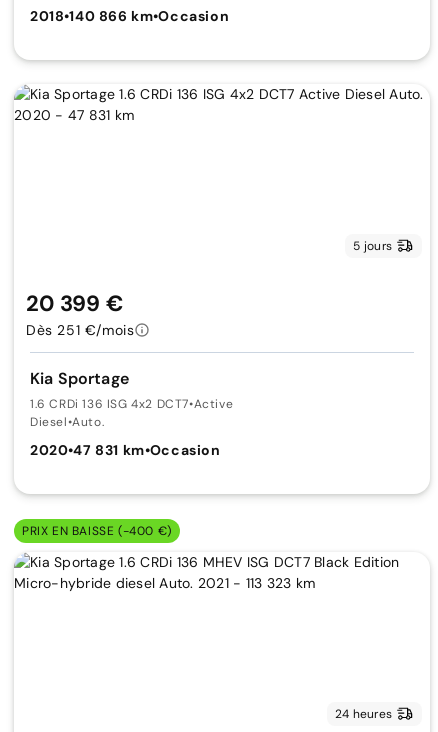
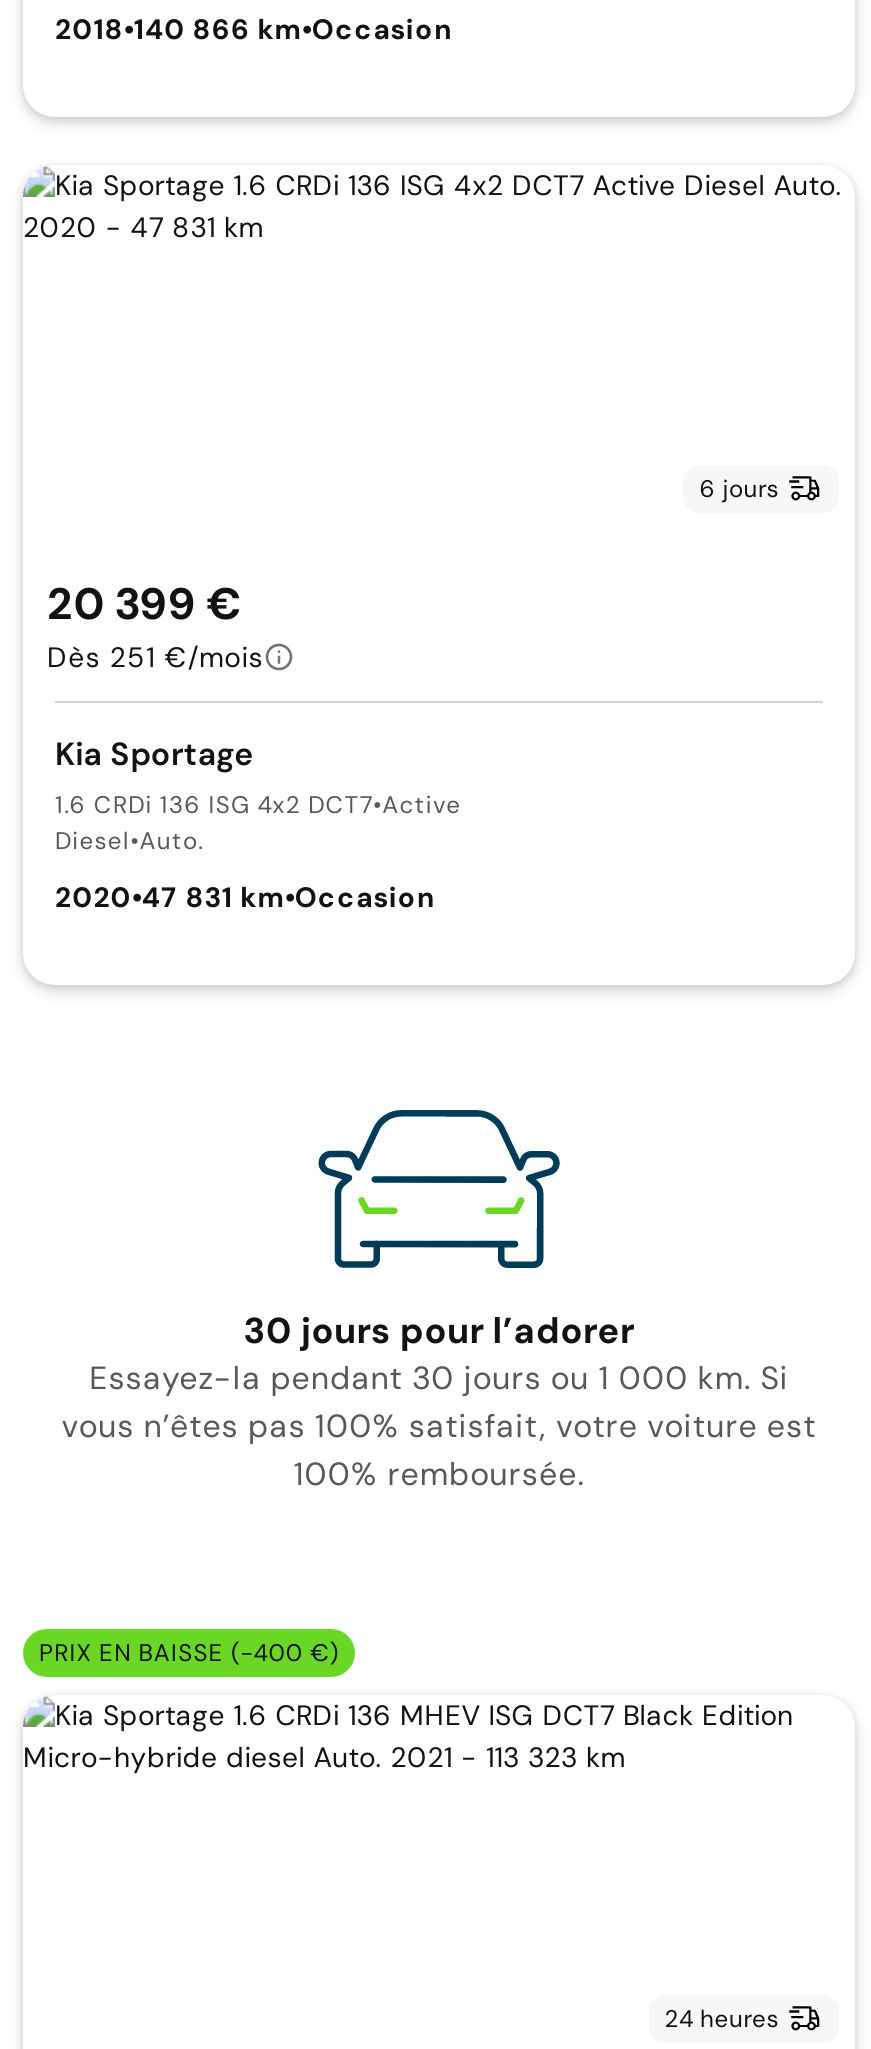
[353,238,392,254] 5 jours -> [699,473,779,505] 6 jours
none -> [62,1107,816,1495] [image] | 30 jours pour l’adorer | Essayez-la pendant 30 jours ou 1 000 km. Si | vous n’êtes pas 100% satisfait, votre voiture est | 100% remboursée.

